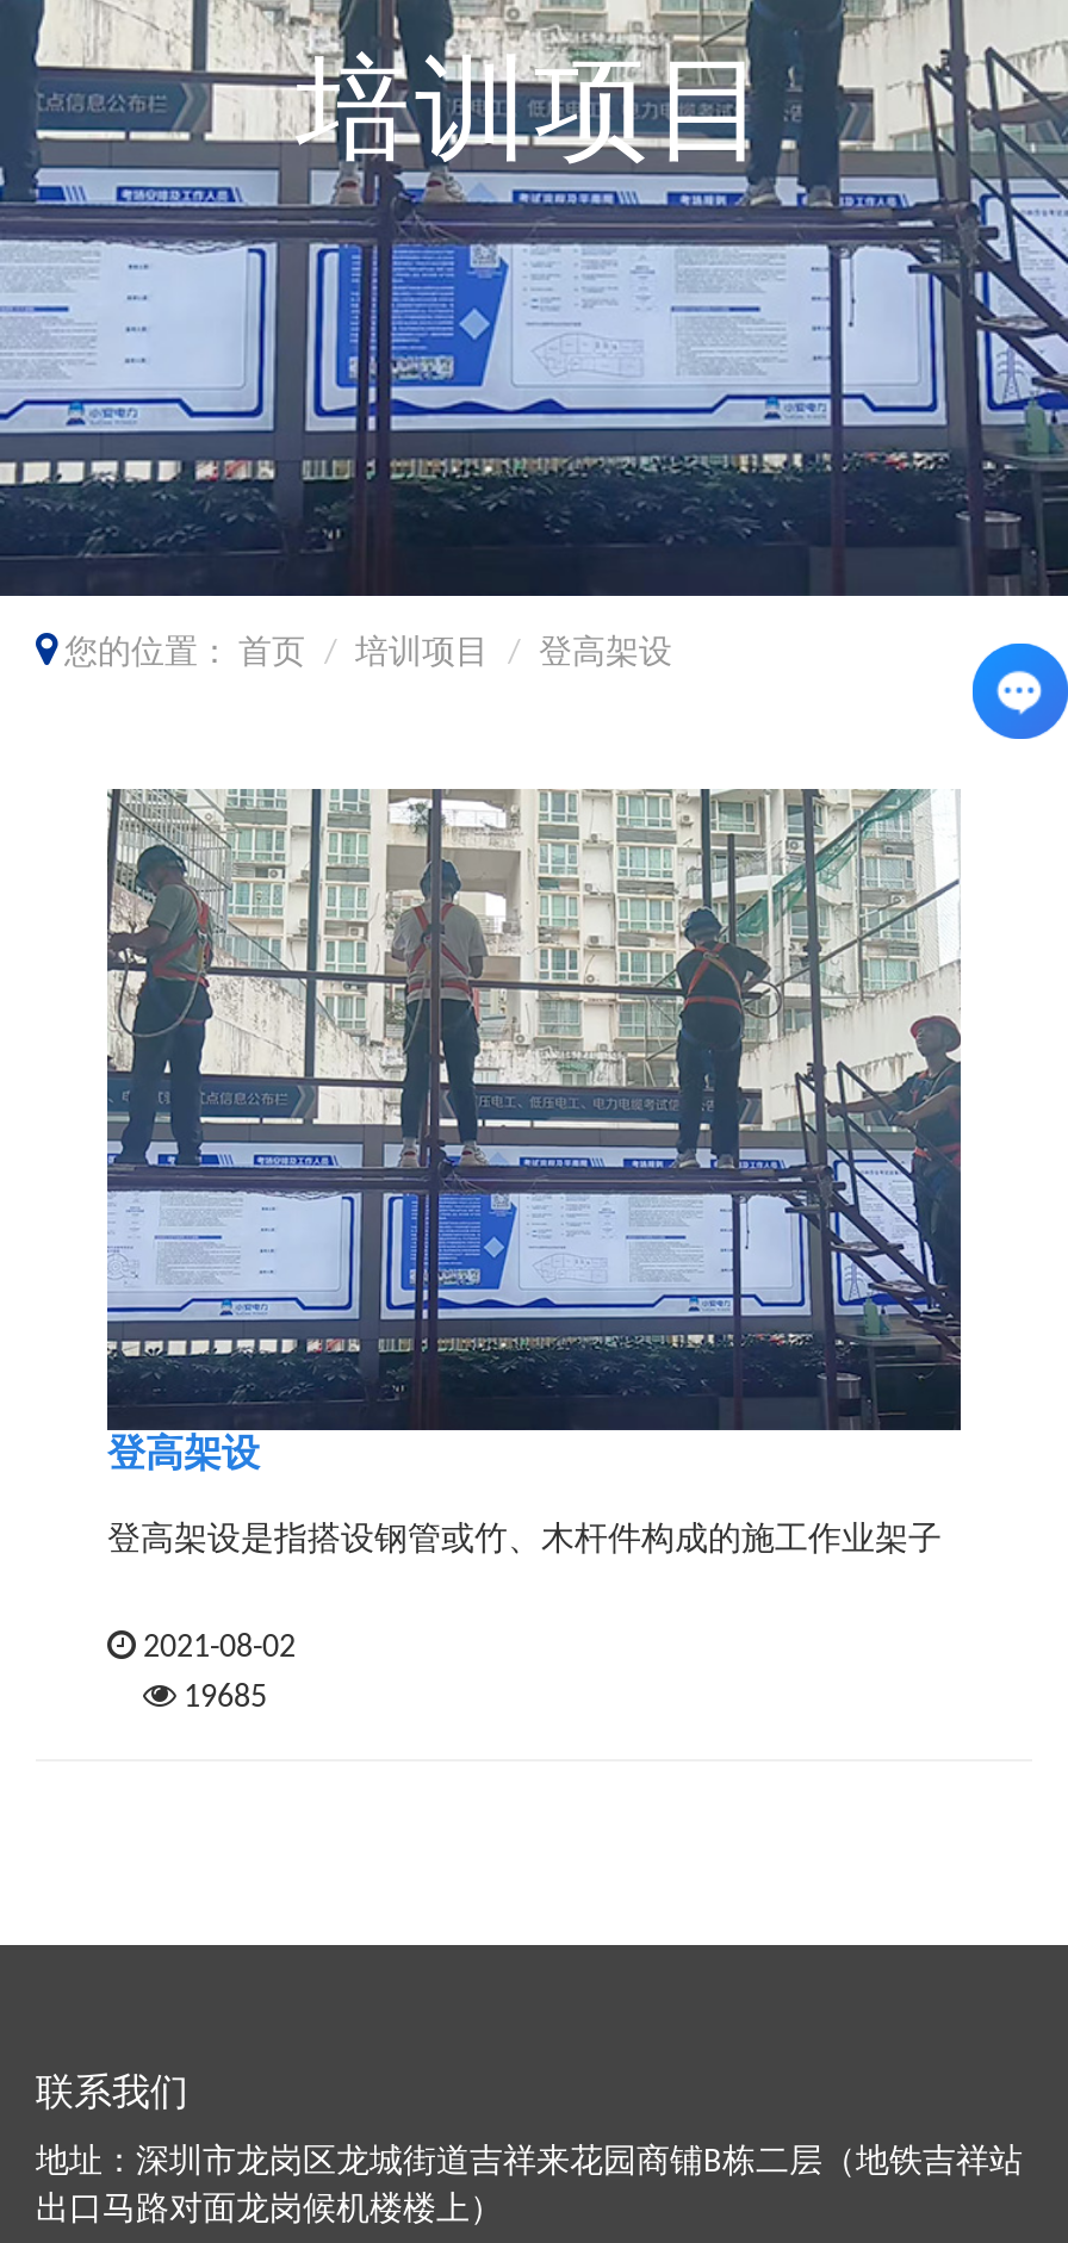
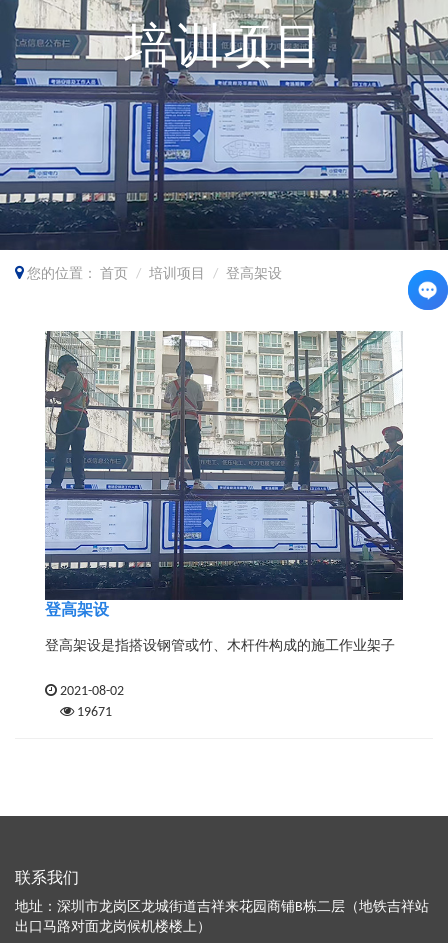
[176,1679,267,1715] 19685 -> [74,704,112,719] 19671

